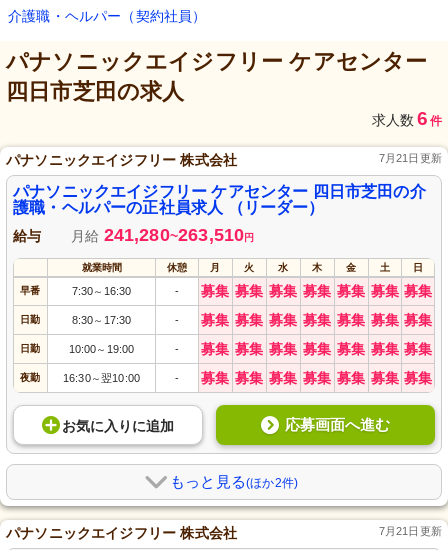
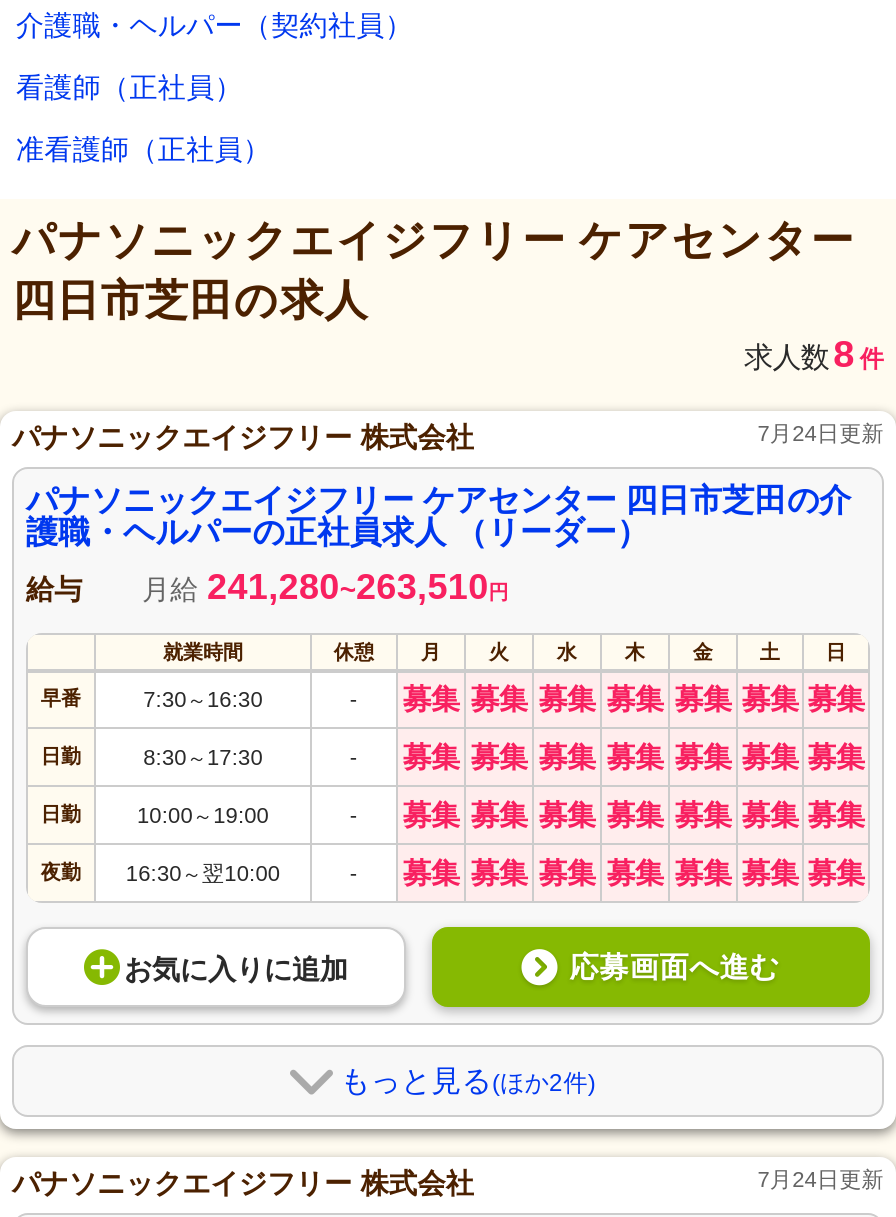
none -> [16,72,271,166] 看護師（正社員） | 准看護師（正社員）
[372,108,442,129] 求人数 6 件 -> [744,334,884,376] 求人数 8 件
[379,152,442,164] 7月21日更新 -> [757,422,884,446] 7月24日更新
[379,525,442,537] 7月21日更新 -> [757,1168,884,1192] 7月24日更新

